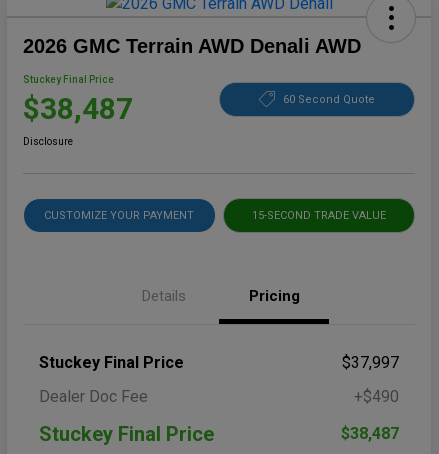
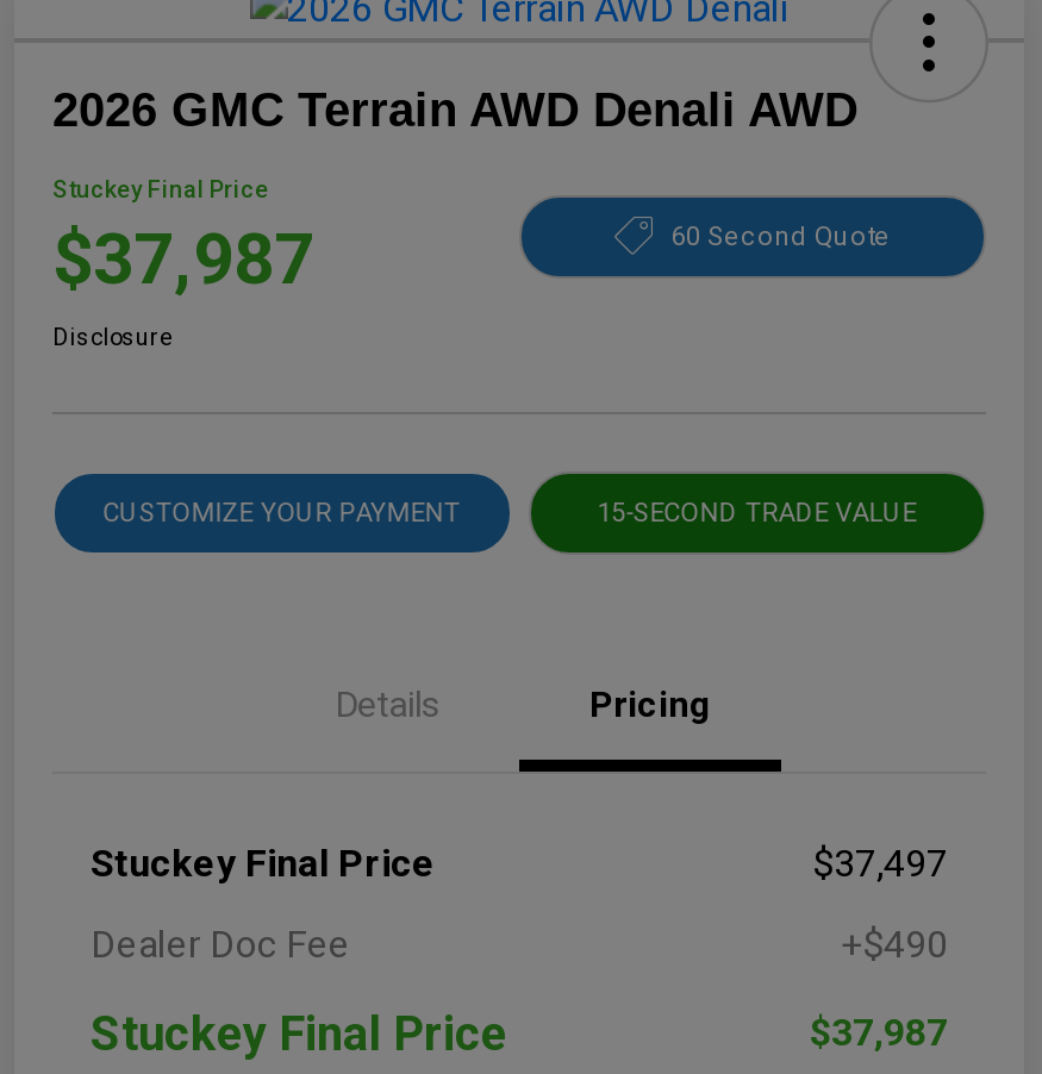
[23,91,133,126] $38,487 -> [52,217,314,301] $37,987
[342,353,399,372] $37,997 -> [812,841,948,886] $37,497
[341,424,399,443] $38,487 -> [810,1010,948,1055] $37,987

